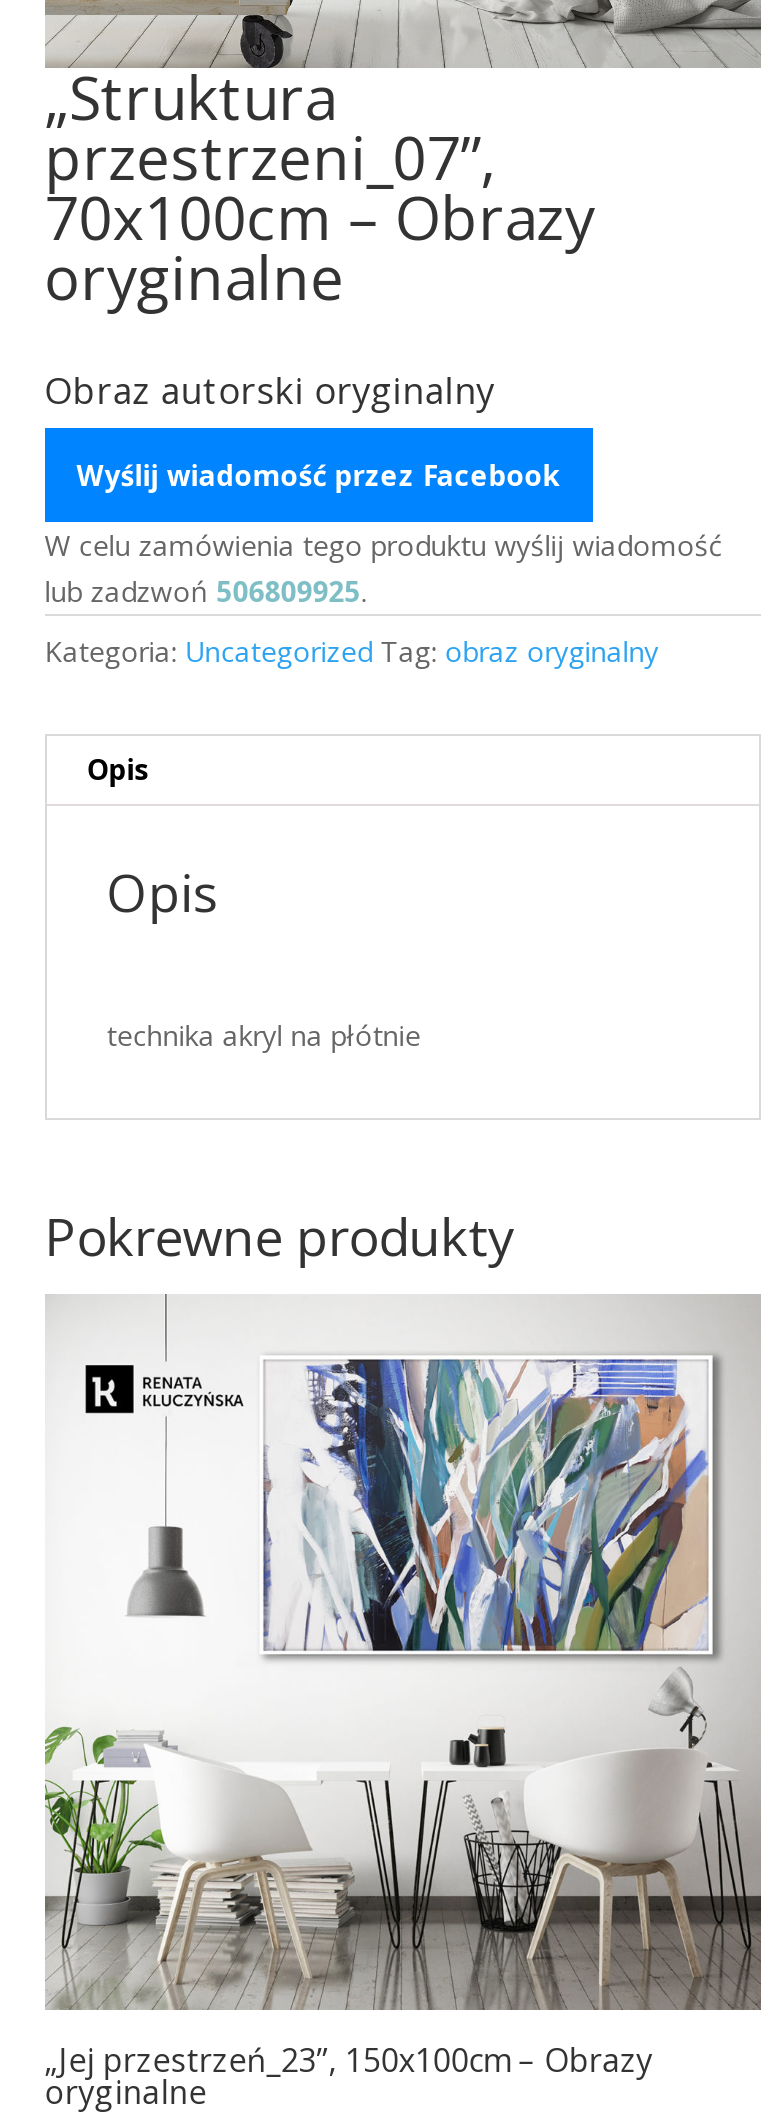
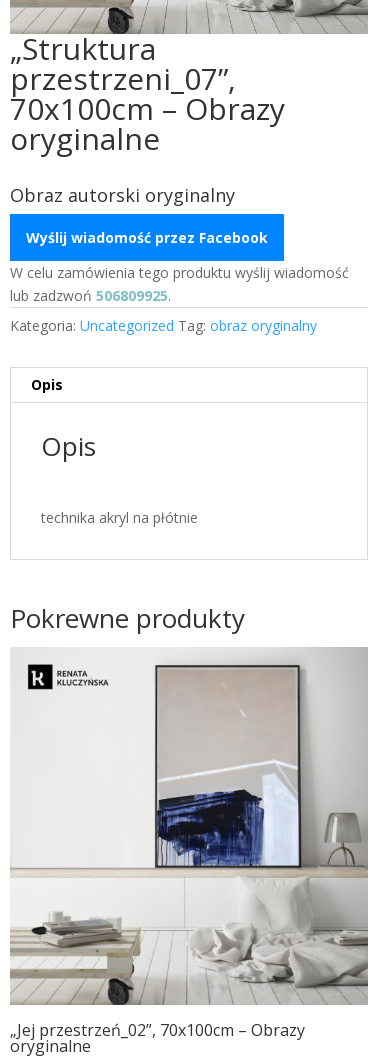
[43,1296,761,2082] [image] | „Jej przestrzeń_23”, 150x100cm – Obrazy -> [10,663,367,1041] [image] | „Jej przestrzeń_02”, 70x100cm – Obrazy

